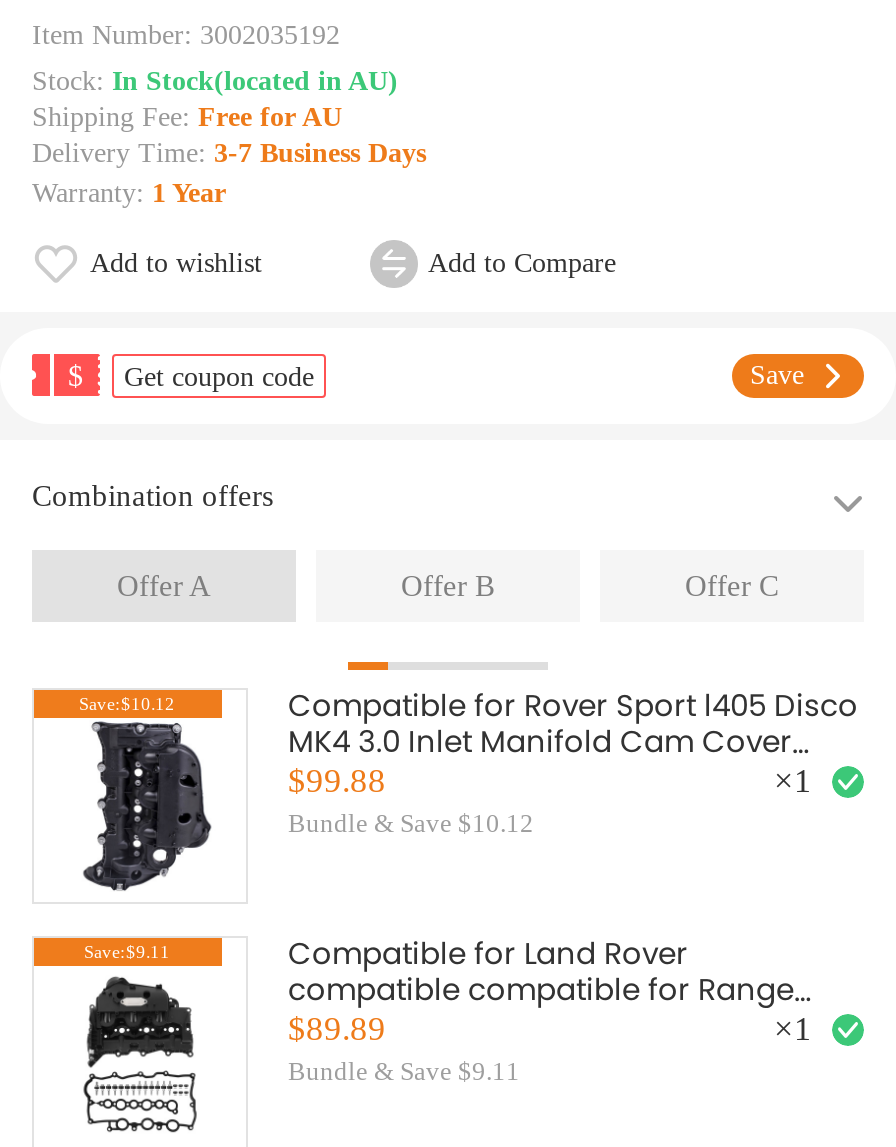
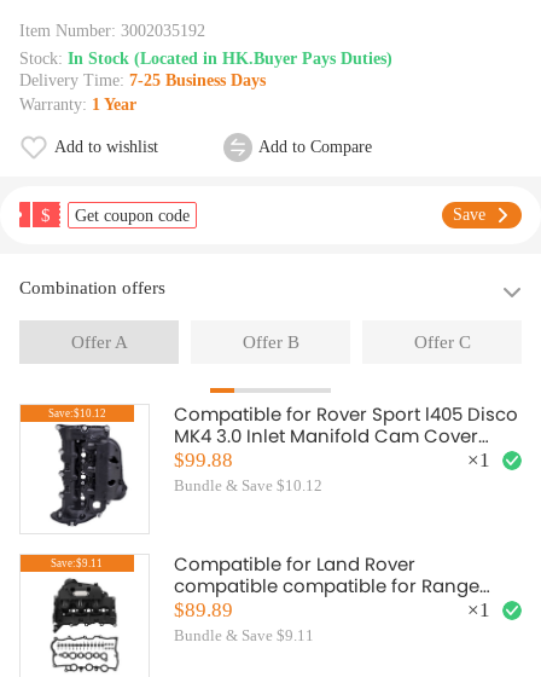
[32,67,426,169] Stock: In Stock(located in AU) | Shipping Fee: Free for AU | Delivery Time: 3-7 Business Days -> [19,50,392,90] Stock: In Stock (Located in HK.Buyer Pays Duties) | Delivery Time: 7-25 Business Days

